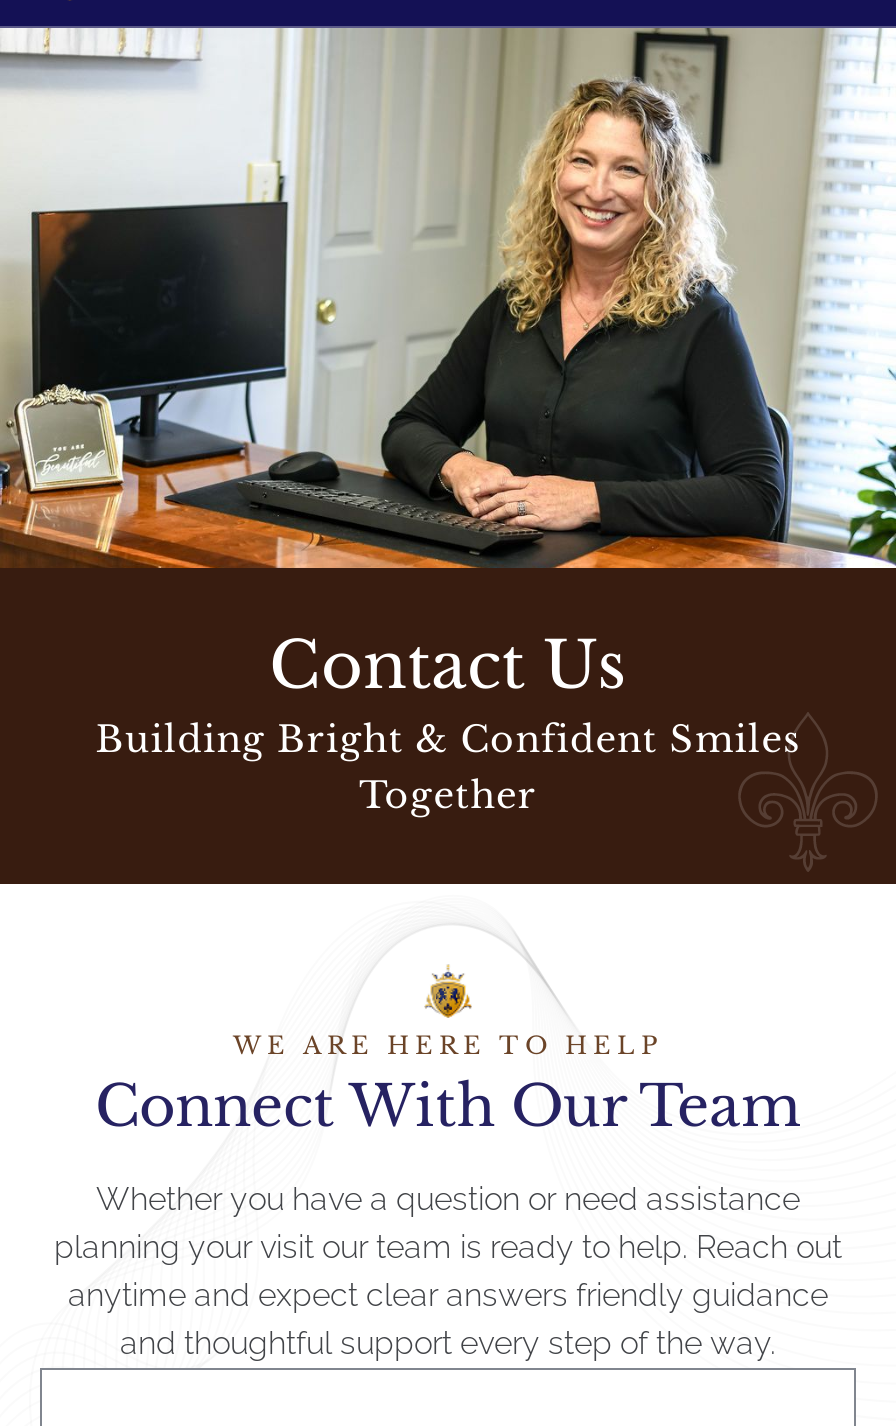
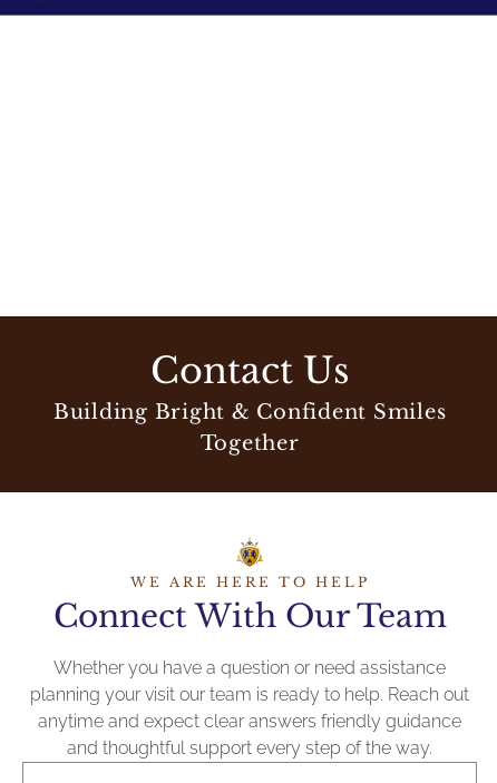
[6,26,890,570] [image] -> none

